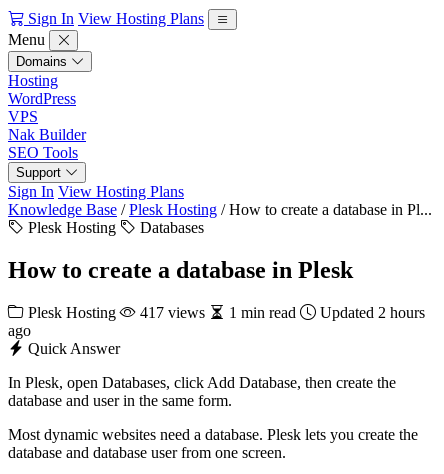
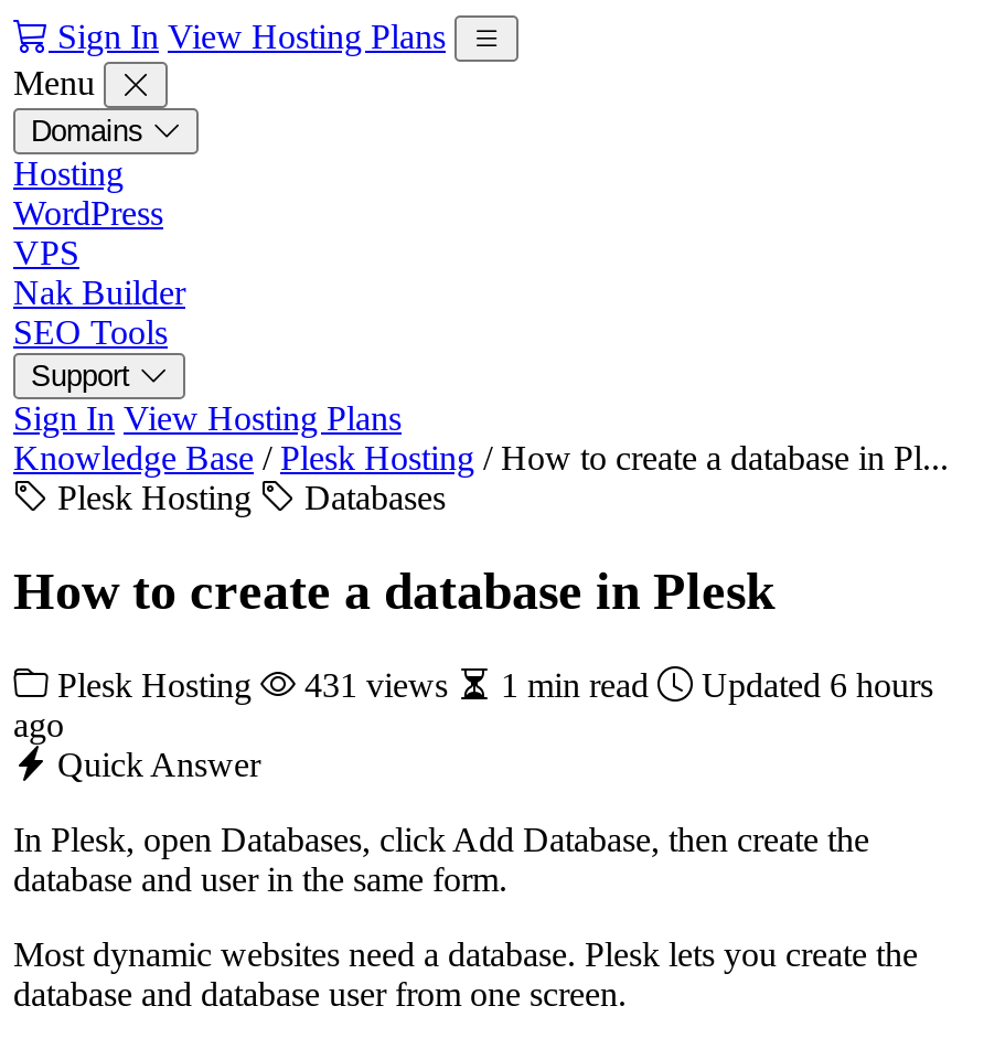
[136,304,205,321] 417 views -> [296,666,448,703] 431 views
[316,304,425,321] Updated 2 hours -> [693,666,933,703] Updated 6 hours

